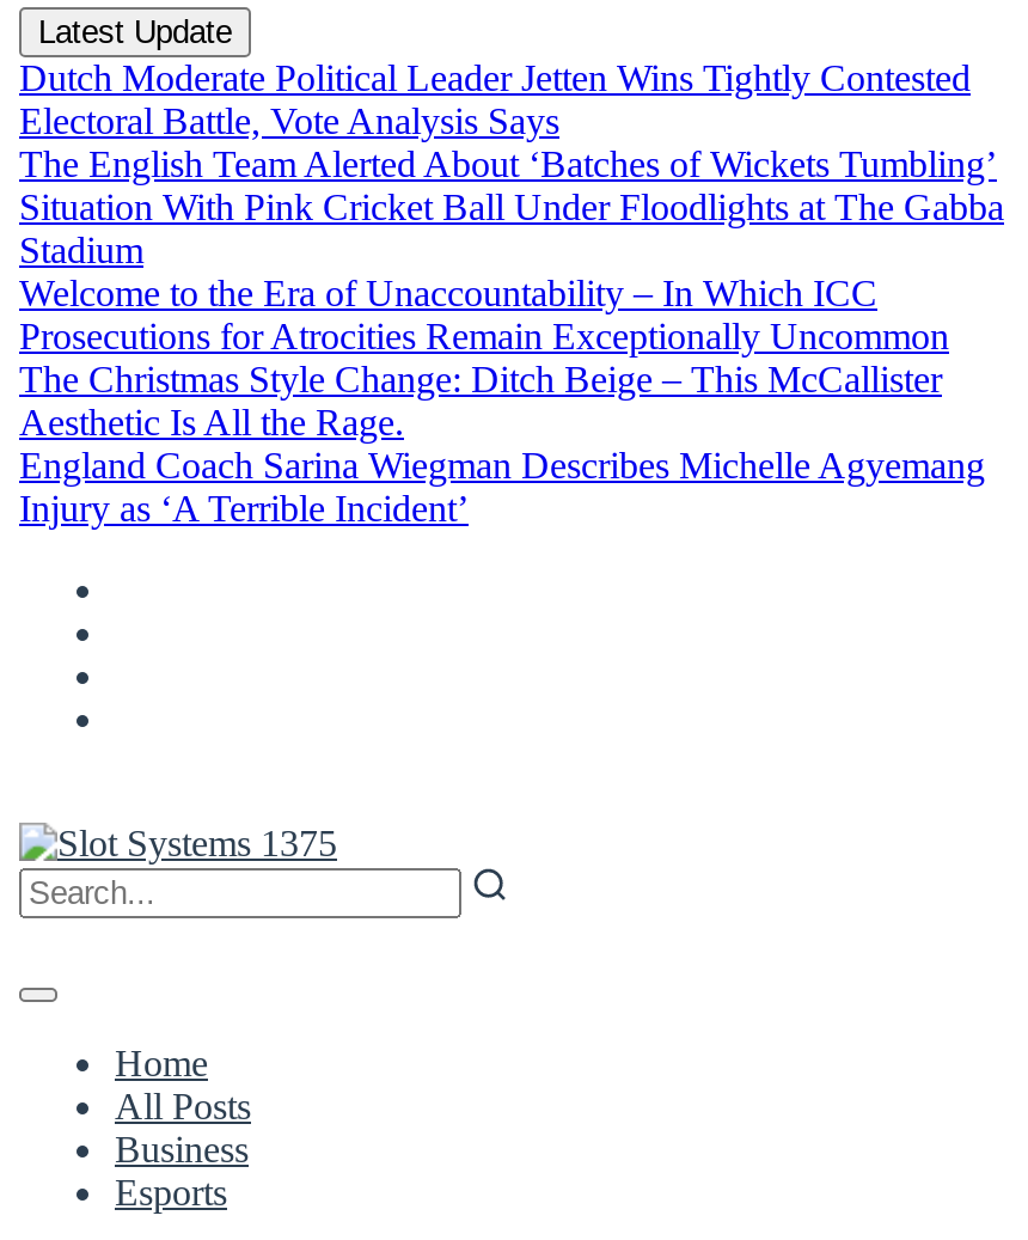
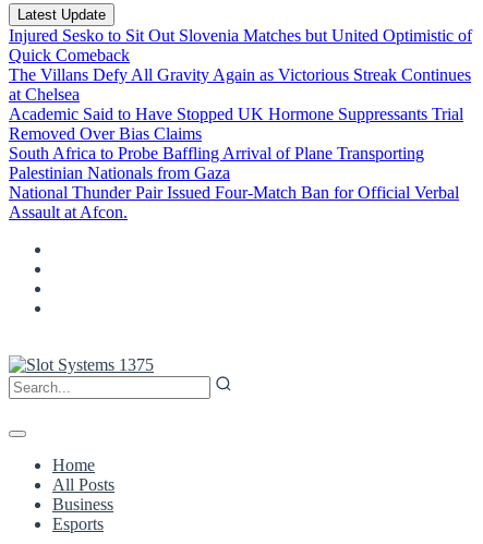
[19,57,1004,529] Dutch Moderate Political Leader Jetten Wins Tightly Contested | Electoral Battle, Vote Analysis Says | The English Team Alerted About ‘Batches of Wickets Tumbling’ | Situation With Pink Cricket Ball Under Floodlights at The Gabba | Stadium | Welcome to the Era of Unaccountability – In Which ICC | Prosecutions for Atrocities Remain Exceptionally Uncommon | The Christmas Style Change: Ditch Beige – This McCallister | Aesthetic Is All the Rage. | England Coach Sarina Wiegman Describes Michelle Agyemang | Injury as ‘A Terrible Incident’ -> [9,26,472,221] Injured Sesko to Sit Out Slovenia Matches but United Optimistic of | Quick Comeback | The Villans Defy All Gravity Again as Victorious Streak Continues | at Chelsea | Academic Said to Have Stopped UK Hormone Suppressants Trial | Removed Over Bias Claims | South Africa to Probe Baffling Arrival of Plane Transporting | Palestinian Nationals from Gaza | National Thunder Pair Issued Four-Match Ban for Official Verbal | Assault at Afcon.

